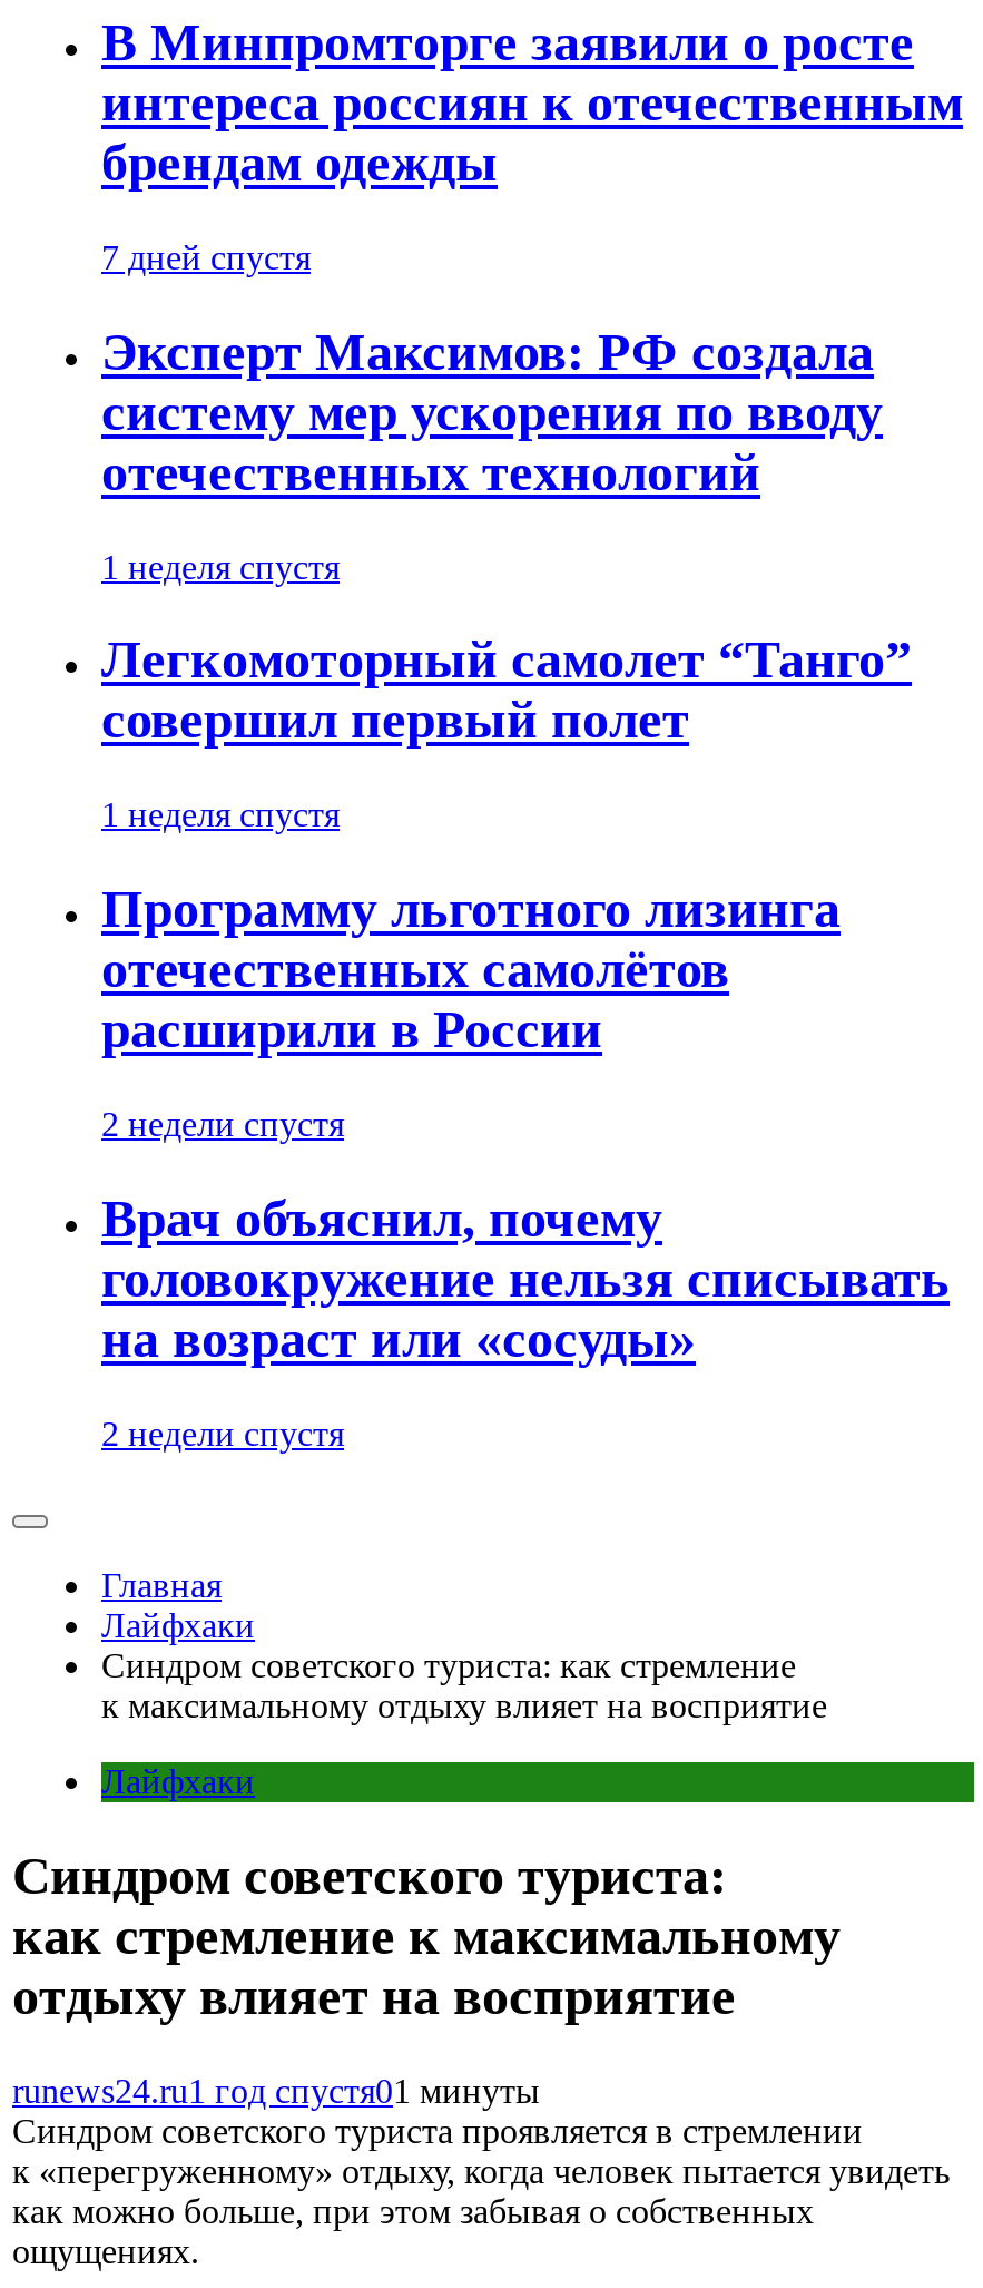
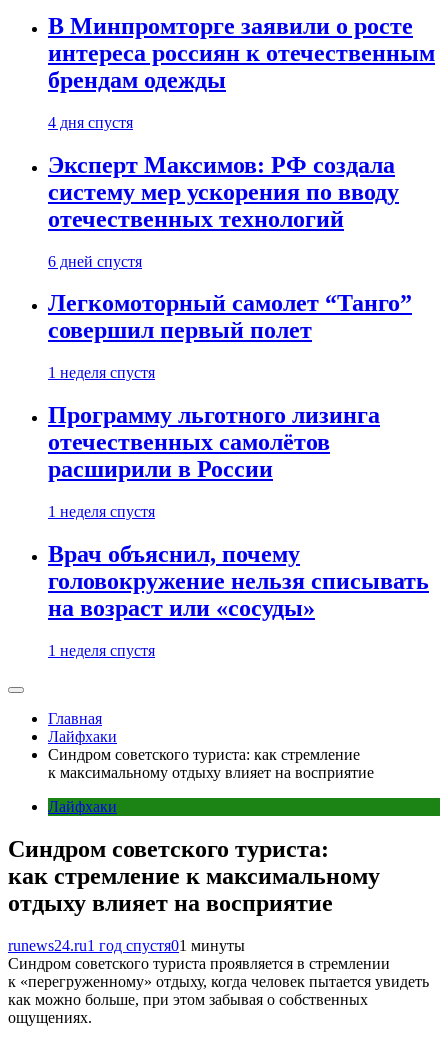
[101,238,311,276] 7 дней спустя -> [48,114,133,131] 4 дня спустя
[101,547,340,585] 1 неделя спустя -> [48,253,142,270] 6 дней спустя
[101,1105,344,1143] 2 недели спустя -> [48,503,155,520] 1 неделя спустя
[101,1415,344,1453] 2 недели спустя -> [48,642,155,659] 1 неделя спустя

